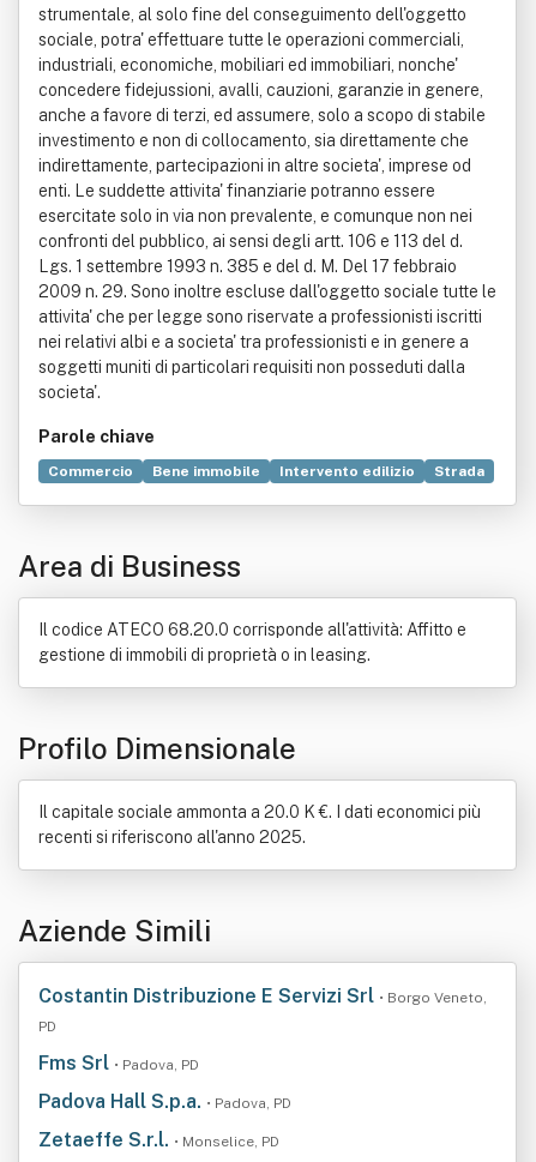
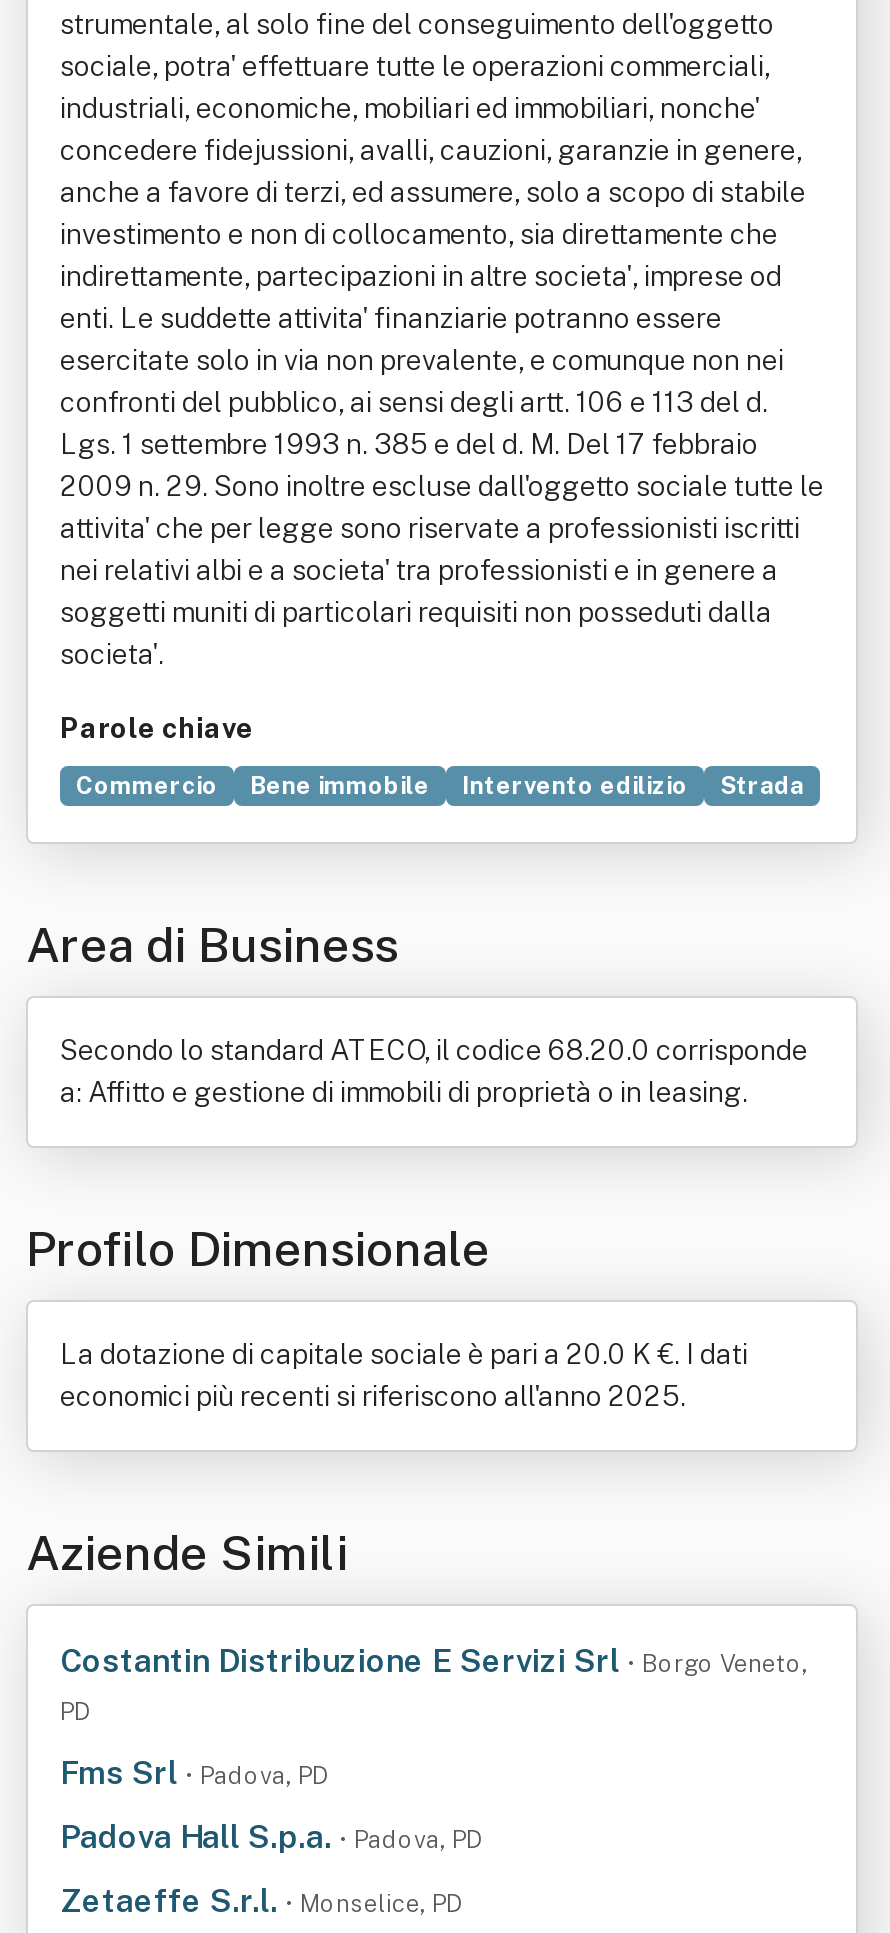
[38,620,466,664] Il codice ATECO 68.20.0 corrisponde all'attività: Affitto e | gestione di immobili di proprietà o in leasing. -> [60,1034,808,1108] Secondo lo standard ATECO, il codice 68.20.0 corrisponde | a: Affitto e gestione di immobili di proprietà o in leasing.
[38,802,481,847] Il capitale sociale ammonta a 20.0 K €. I dati economici più | recenti si riferiscono all'anno 2025. -> [60,1338,748,1412] La dotazione di capitale sociale è pari a 20.0 K €. I dati | economici più recenti si riferiscono all'anno 2025.

